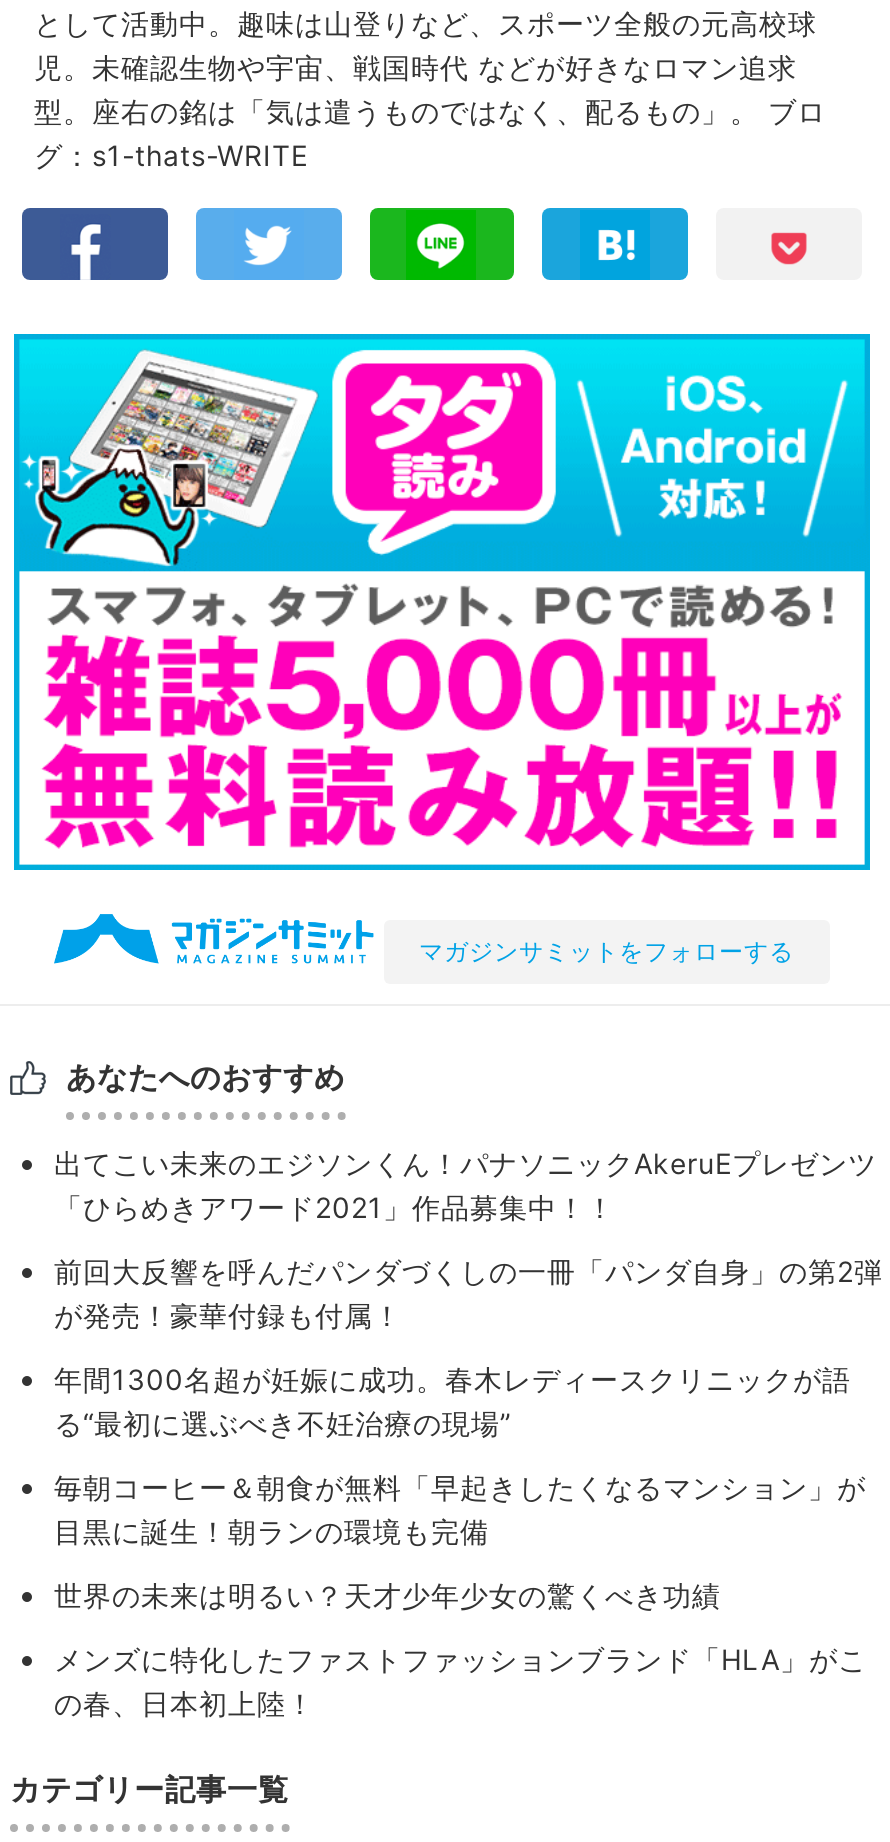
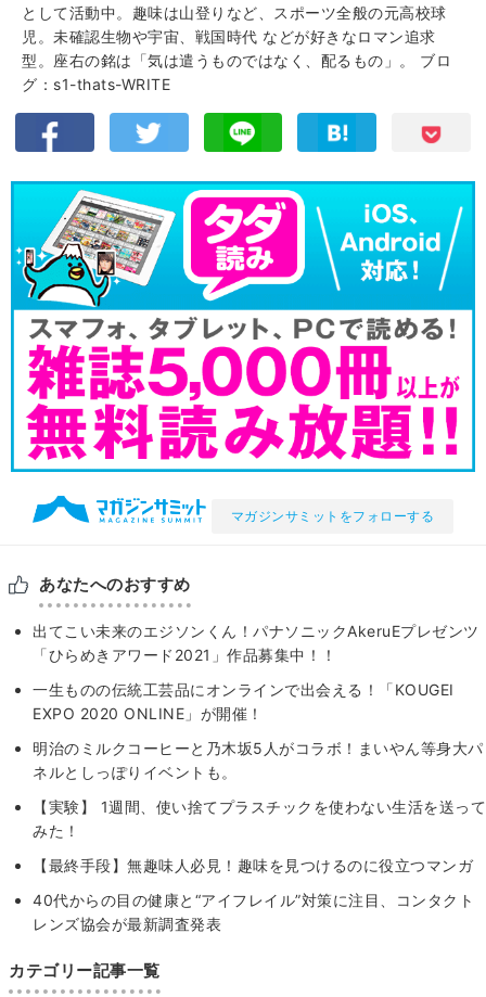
[54,1255,883,1333] 前回大反響を呼んだパンダづくしの一冊「パンダ自身」の第2弾 | が発売！豪華付録も付属！ -> [33,681,454,723] 一生ものの伝統工芸品にオンラインで出会える！「KOUGEI | EXPO 2020 ONLINE」が開催！
[54,1363,851,1441] 年間1300名超が妊娠に成功。春木レディースクリニックが語 | る“最初に選ぶべき不妊治療の現場” -> [33,739,483,782] 明治のミルクコーヒーと乃木坂5人がコラボ！まいやん等身大パ | ネルとしっぽりイベントも。
[54,1471,866,1549] 毎朝コーヒー＆朝食が無料「早起きしたくなるマンション」が | 目黒に誕生！朝ランの環境も完備 -> [33,798,486,840] 【実験】 1週間、使い捨てプラスチックを使わない生活を送って | みた！
[54,1579,721,1613] 世界の未来は明るい？天才少年少女の驚くべき功績 -> [33,856,473,875] 【最終手段】無趣味人必見！趣味を見つけるのに役立つマンガ
[54,1643,867,1721] メンズに特化したファストファッションブランド「HLA」がこ | の春、日本初上陸！ -> [33,891,474,933] 40代からの目の健康と“アイフレイル”対策に注目、コンタクト | レンズ協会が最新調査発表

